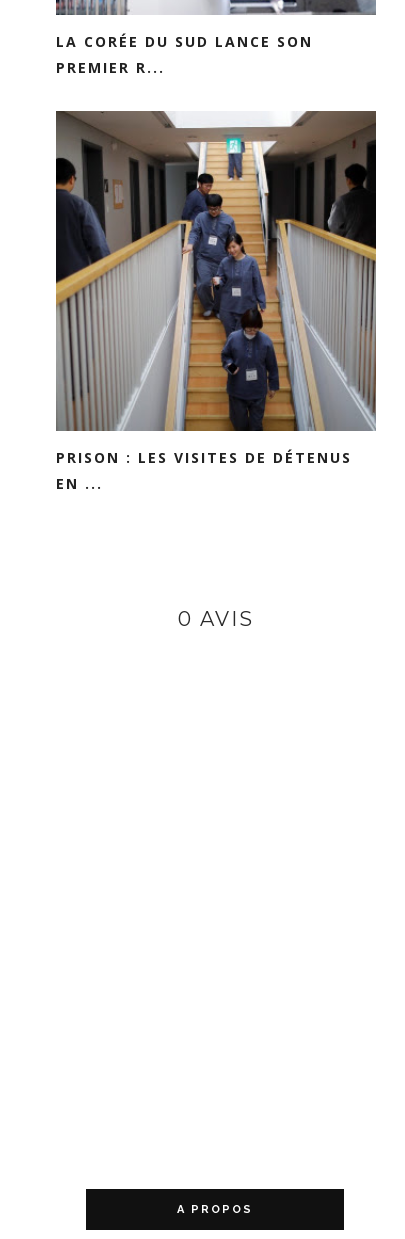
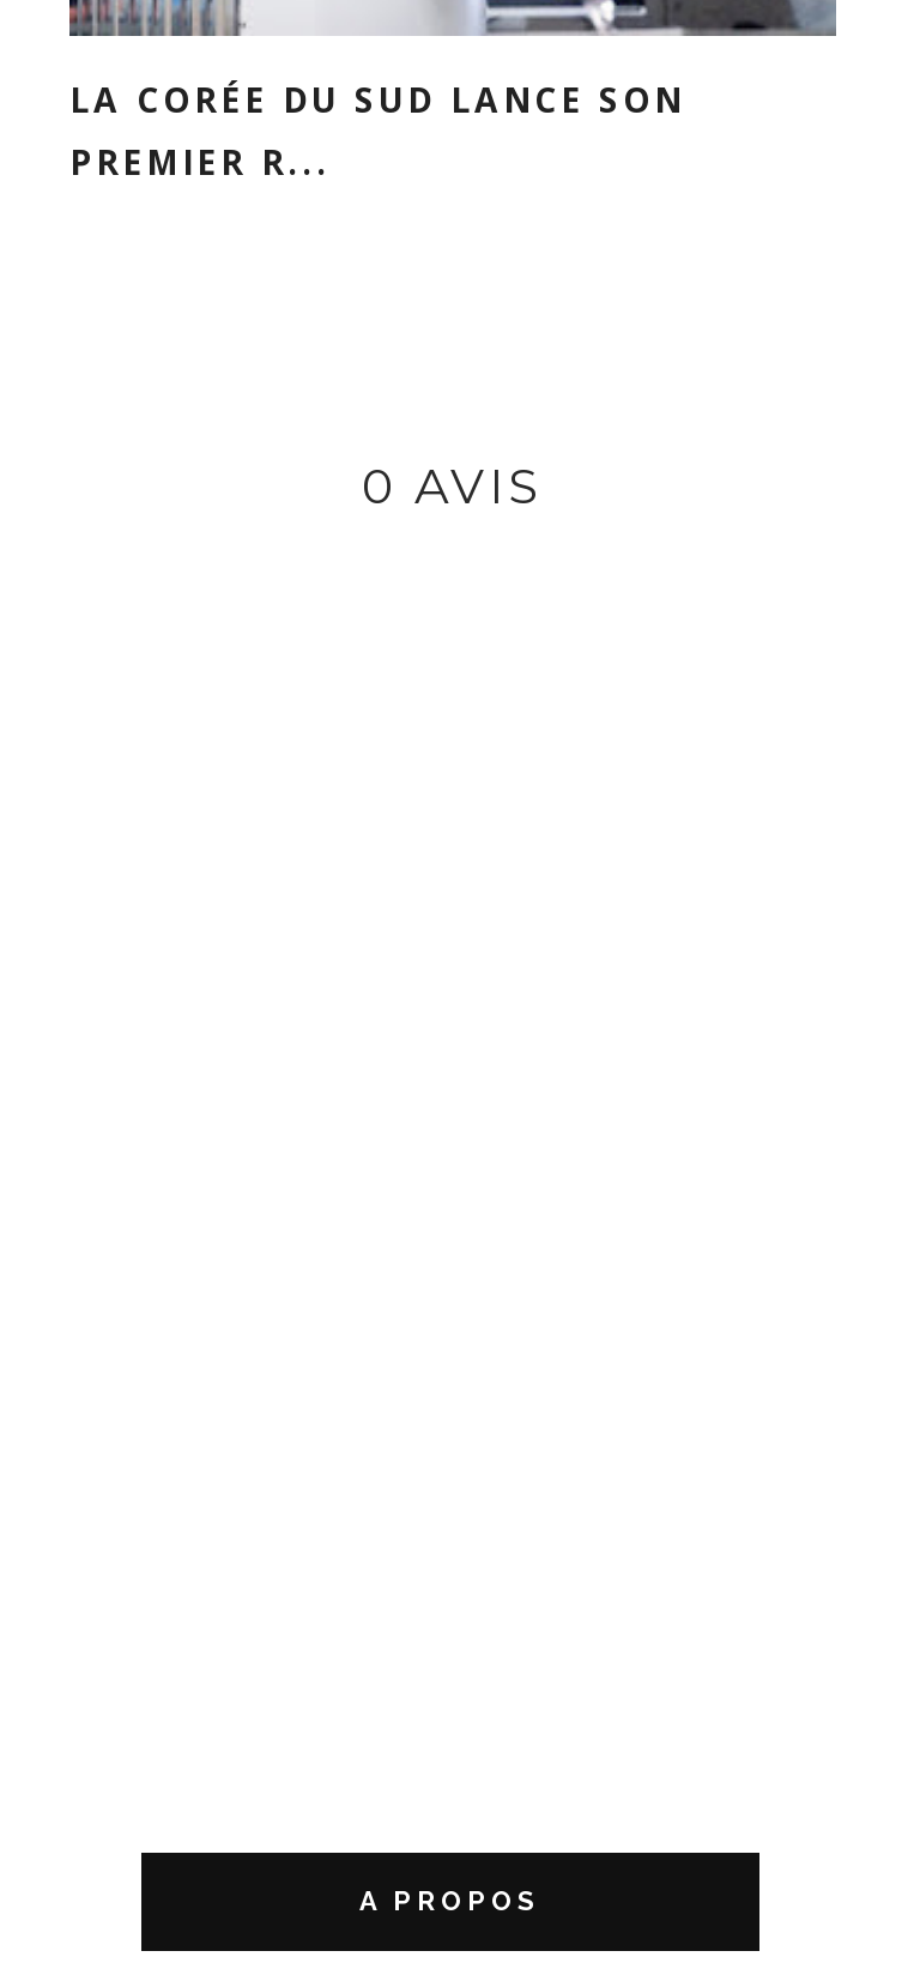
[55,110,377,493] [image] | PRISON : LES VISITES DE DÉTENUS | EN ... -> none

